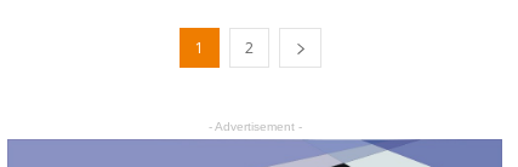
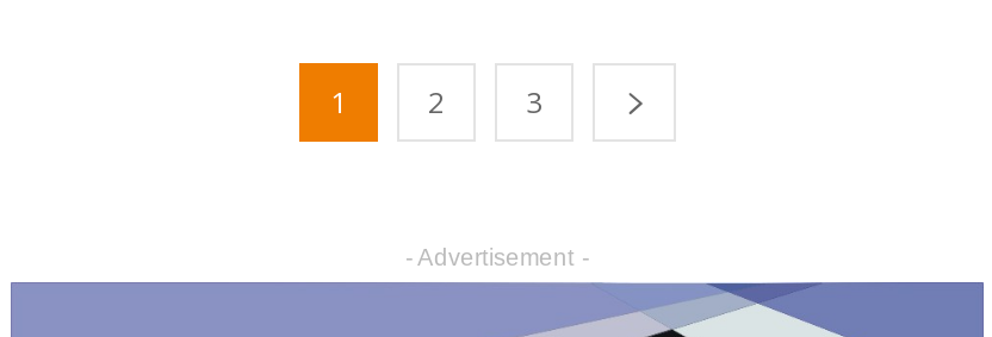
none -> [526,83,542,124] 3

